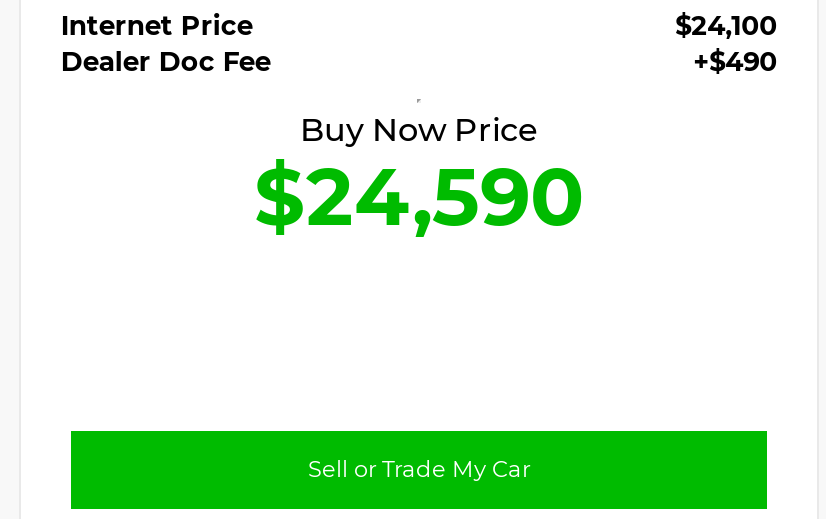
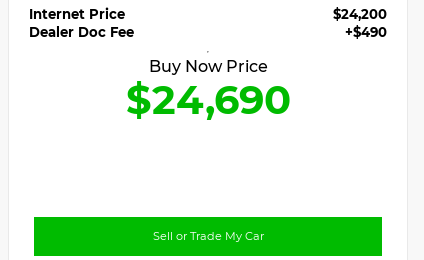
[675,9,777,41] $24,100 -> [333,6,387,22] $24,200
[254,147,584,245] $24,590 -> [125,75,290,124] $24,690

